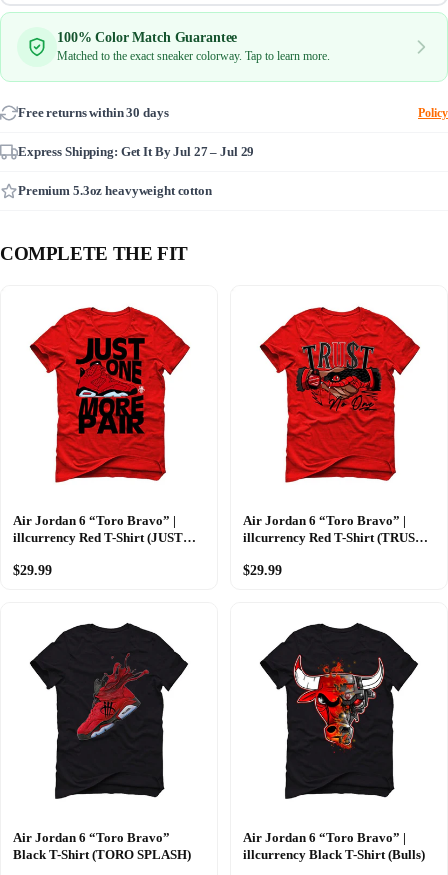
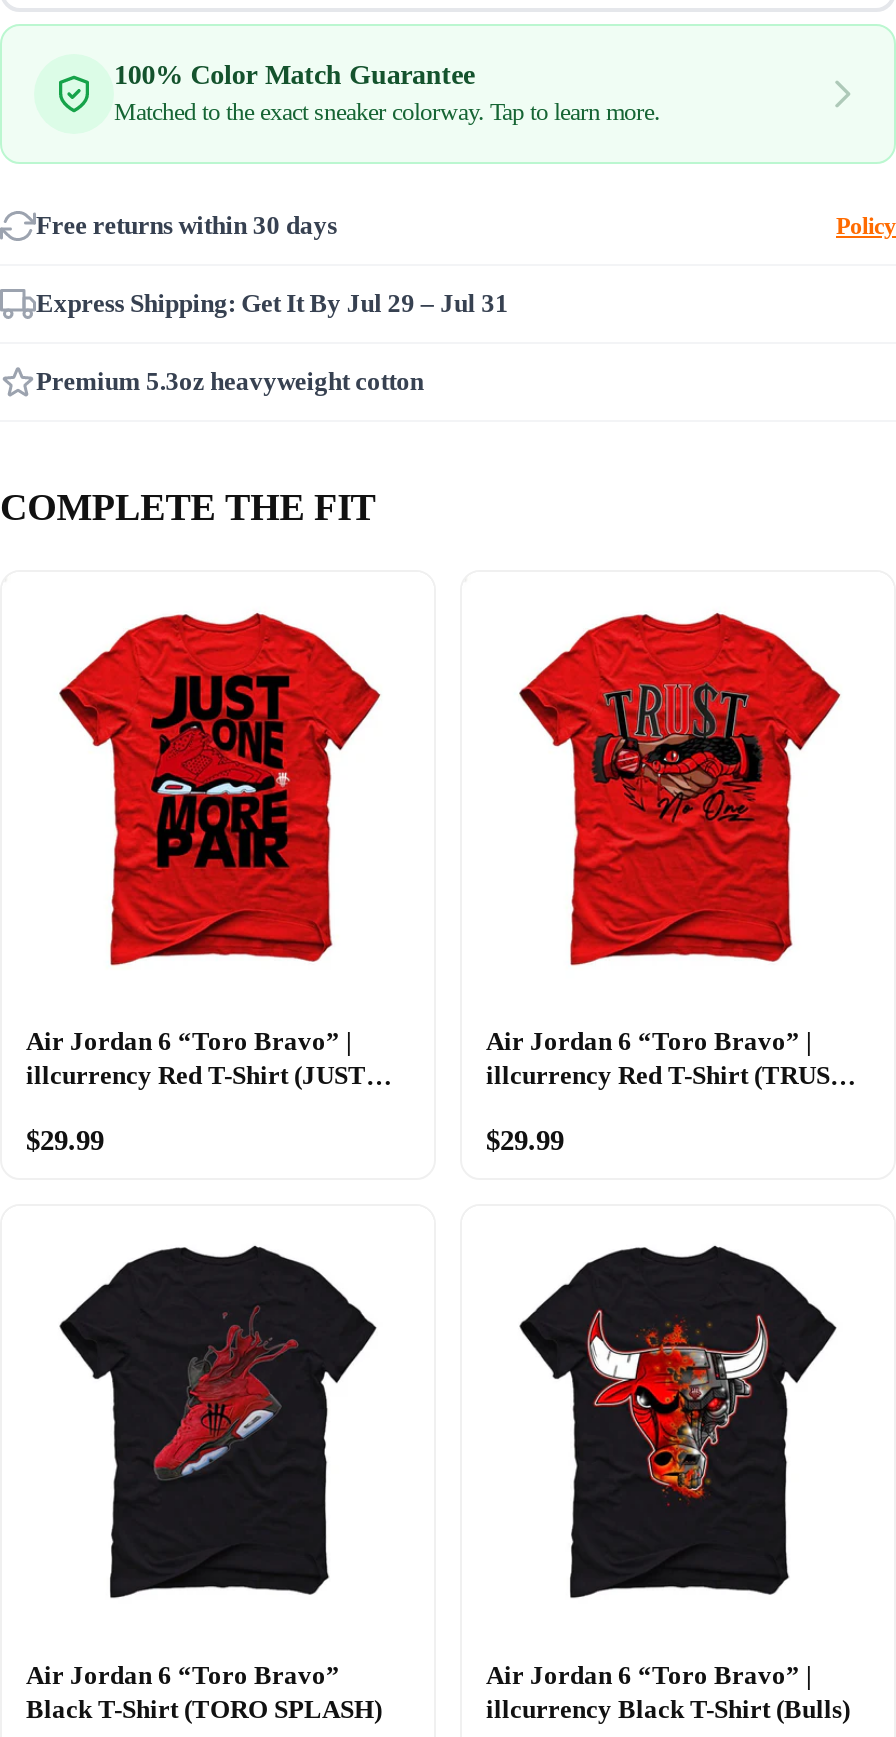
[18,144,254,159] Express Shipping: Get It By Jul 27 – Jul 29 -> [36,289,509,319] Express Shipping: Get It By Jul 29 – Jul 31

